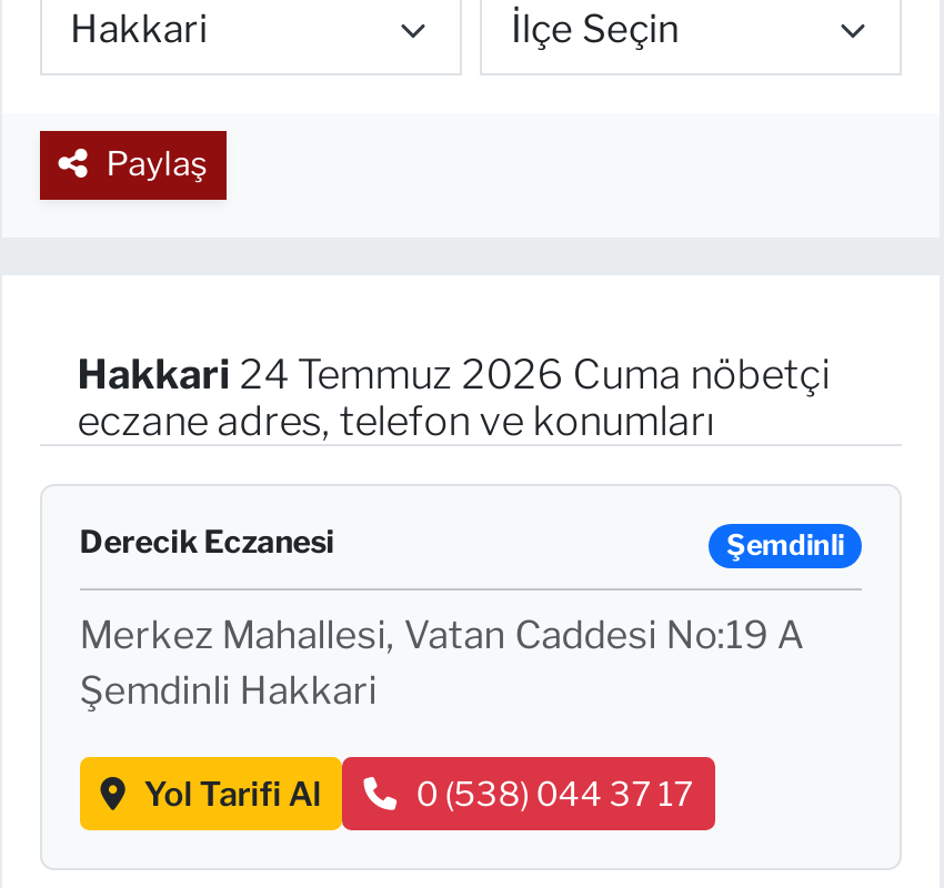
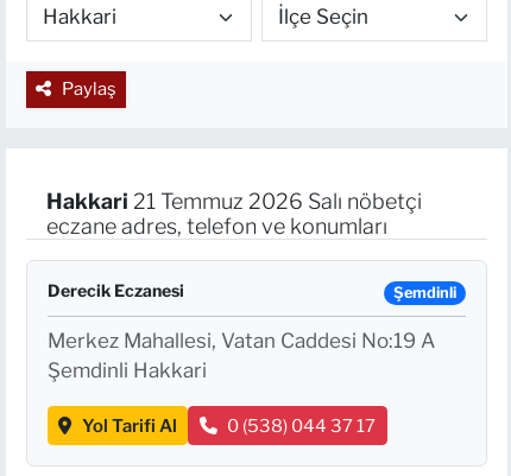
[77,350,830,396] Hakkari 24 Temmuz 2026 Cuma nöbetçi -> [46,188,422,213] Hakkari 21 Temmuz 2026 Salı nöbetçi

